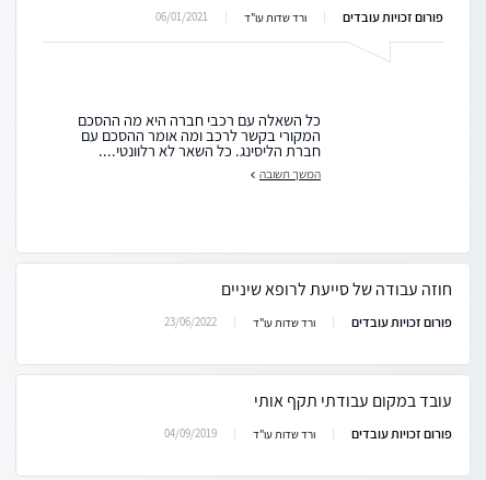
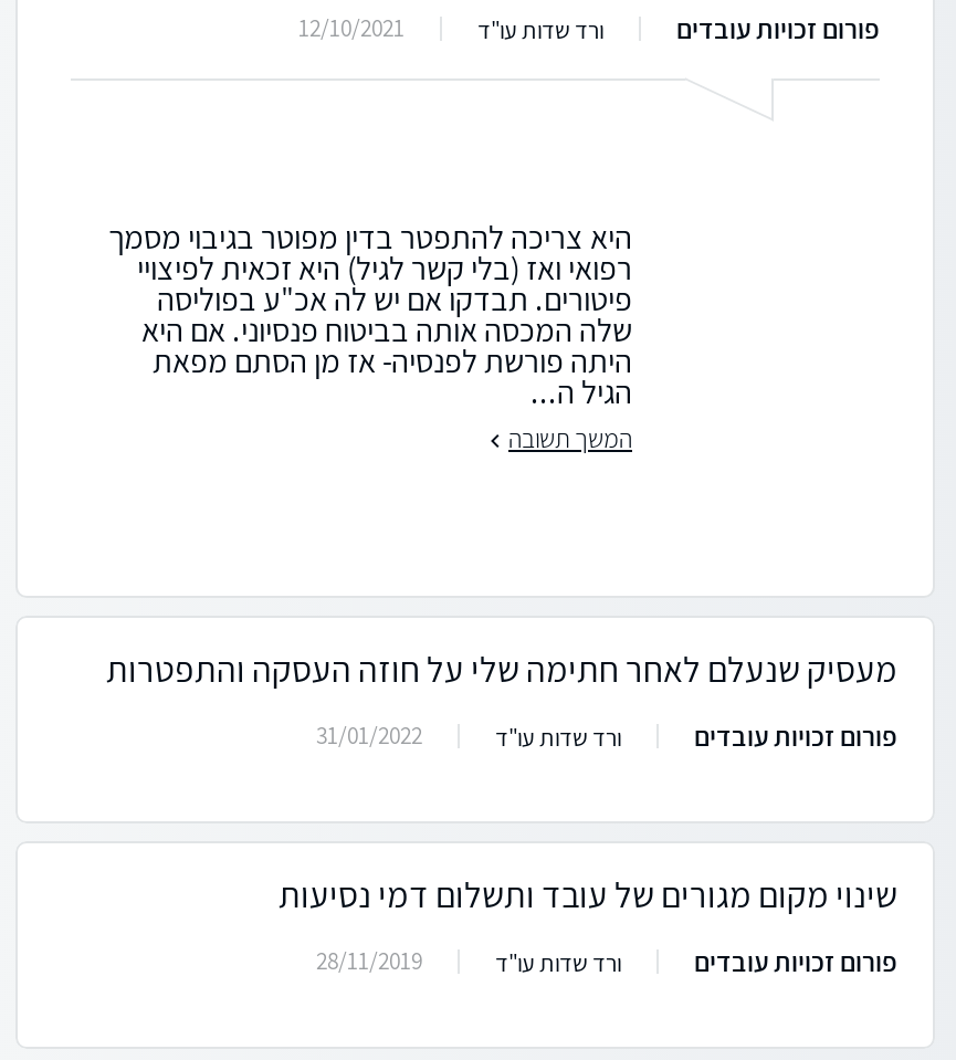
[155,9,208,24] 06/01/2021 -> [298,12,405,43] 12/10/2021
[78,109,321,161] כל השאלה עם רכבי חברה היא מה ההסכם | המקורי בקשר לרכב ומה אומר ההסכם עם | חברת הליסינג. כל השאר לא רלוונטי.... -> [108,216,632,412] היא צריכה להתפטר בדין מפוטר בגיבוי מסמך | רפואי ואז (בלי קשר לגיל) היא זכאית לפיצויי | פיטורים. תבדקו אם יש לה אכ"ע בפוליסה | שלה המכסה אותה בביטוח פנסיוני. אם היא | היתה פורשת לפנסיה- אז מן הסתם מפאת | הגיל ה...
[221,278,452,301] חוזה עבודה של סייעת לרופא שיניים -> [106,647,897,693] מעסיק שנעלם לאחר חתימה שלי על חוזה העסקה והתפטרות
[164,314,217,329] 23/06/2022 -> [316,720,422,751] 31/01/2022
[254,389,452,412] עובד במקום עבודתי תקף אותי -> [279,872,897,919] שינוי מקום מגורים של עובד ותשלום דמי נסיעות
[164,425,217,441] 04/09/2019 -> [316,945,422,976] 28/11/2019

